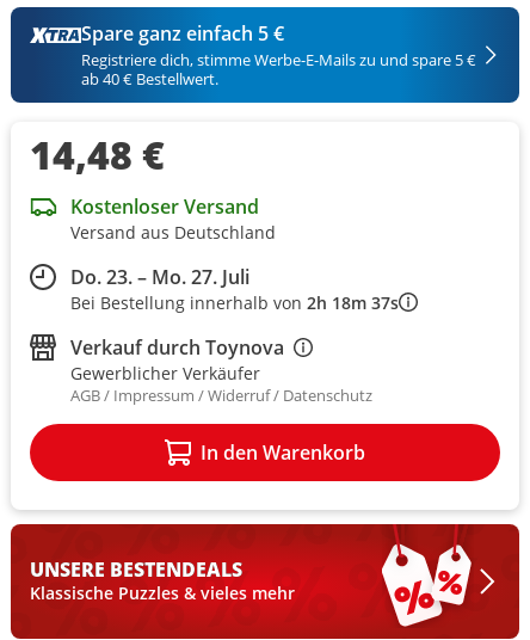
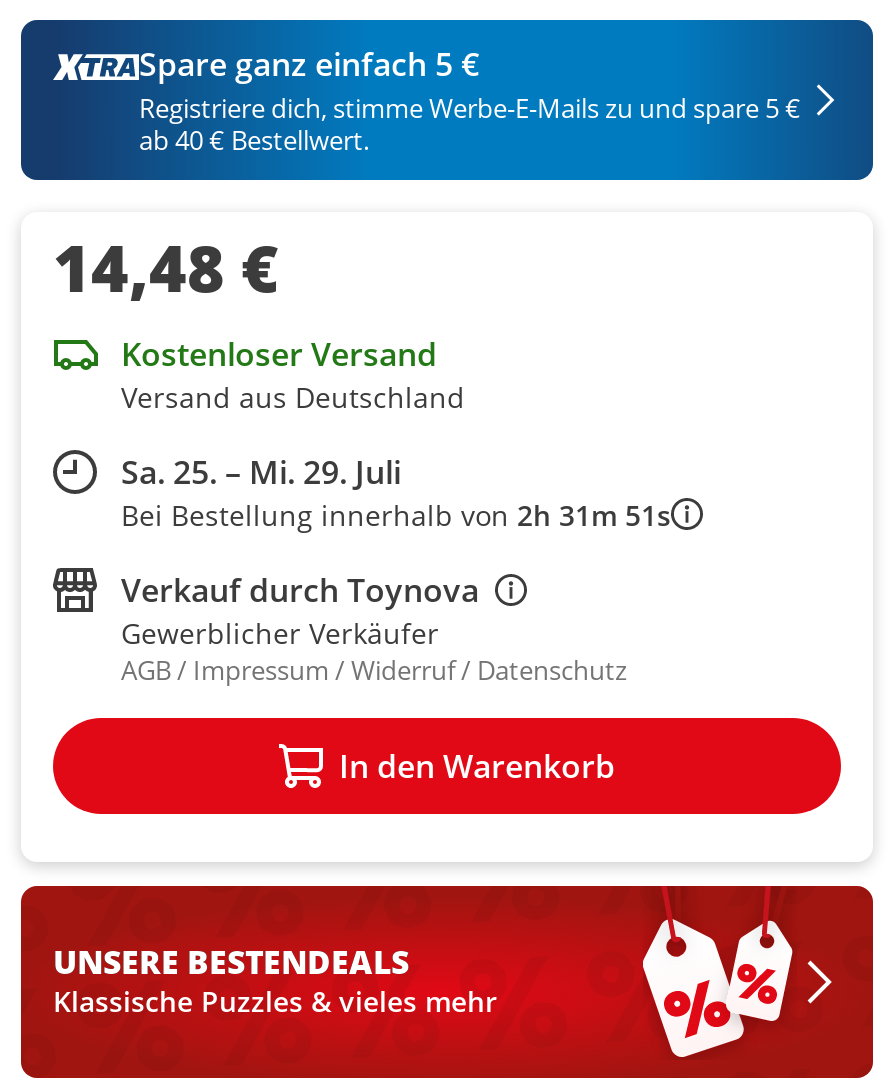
[70,264,249,290] Do. 23. – Mo. 27. Juli -> [121,450,401,494] Sa. 25. – Mi. 29. Juli
[70,291,399,314] Bei Bestellung innerhalb von 2h 18m 37s -> [121,496,671,534] Bei Bestellung innerhalb von 2h 31m 51s

